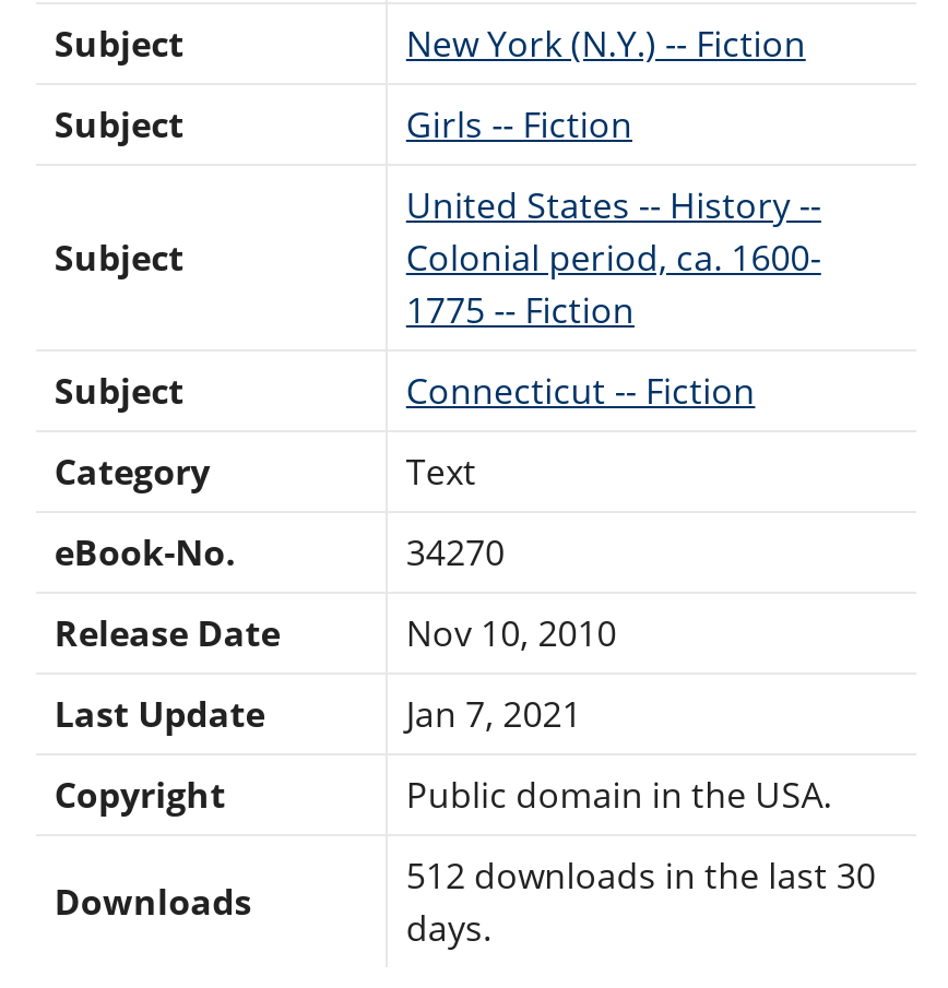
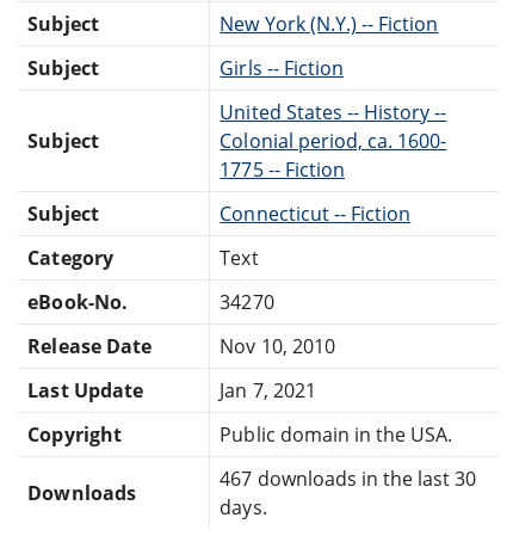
[406,851,876,899] 512 downloads in the last 30 -> [220,465,477,491] 467 downloads in the last 30

